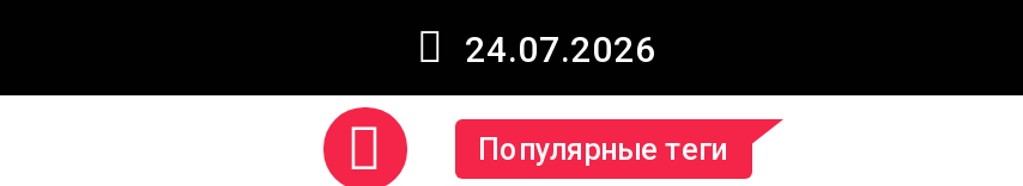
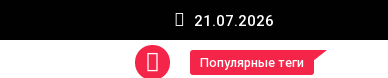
[455,29,656,72] 24.07.2026 -> [190,12,274,30] 21.07.2026

